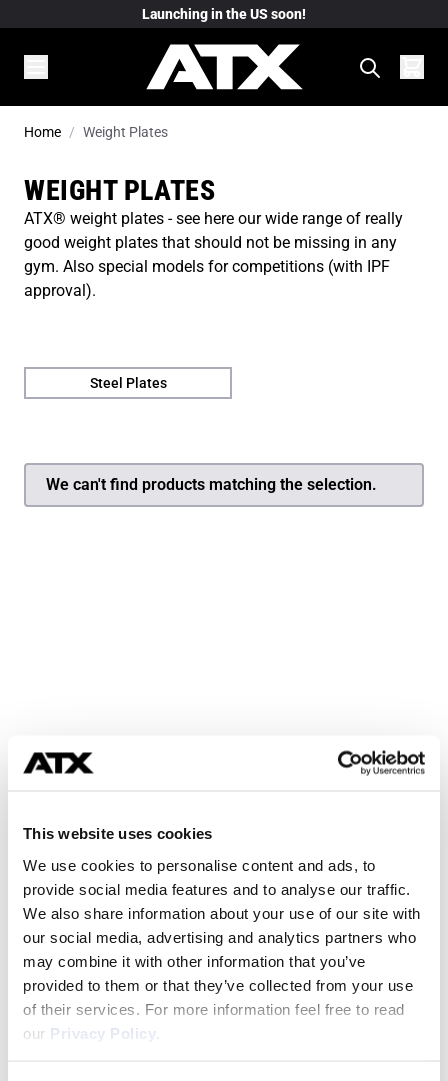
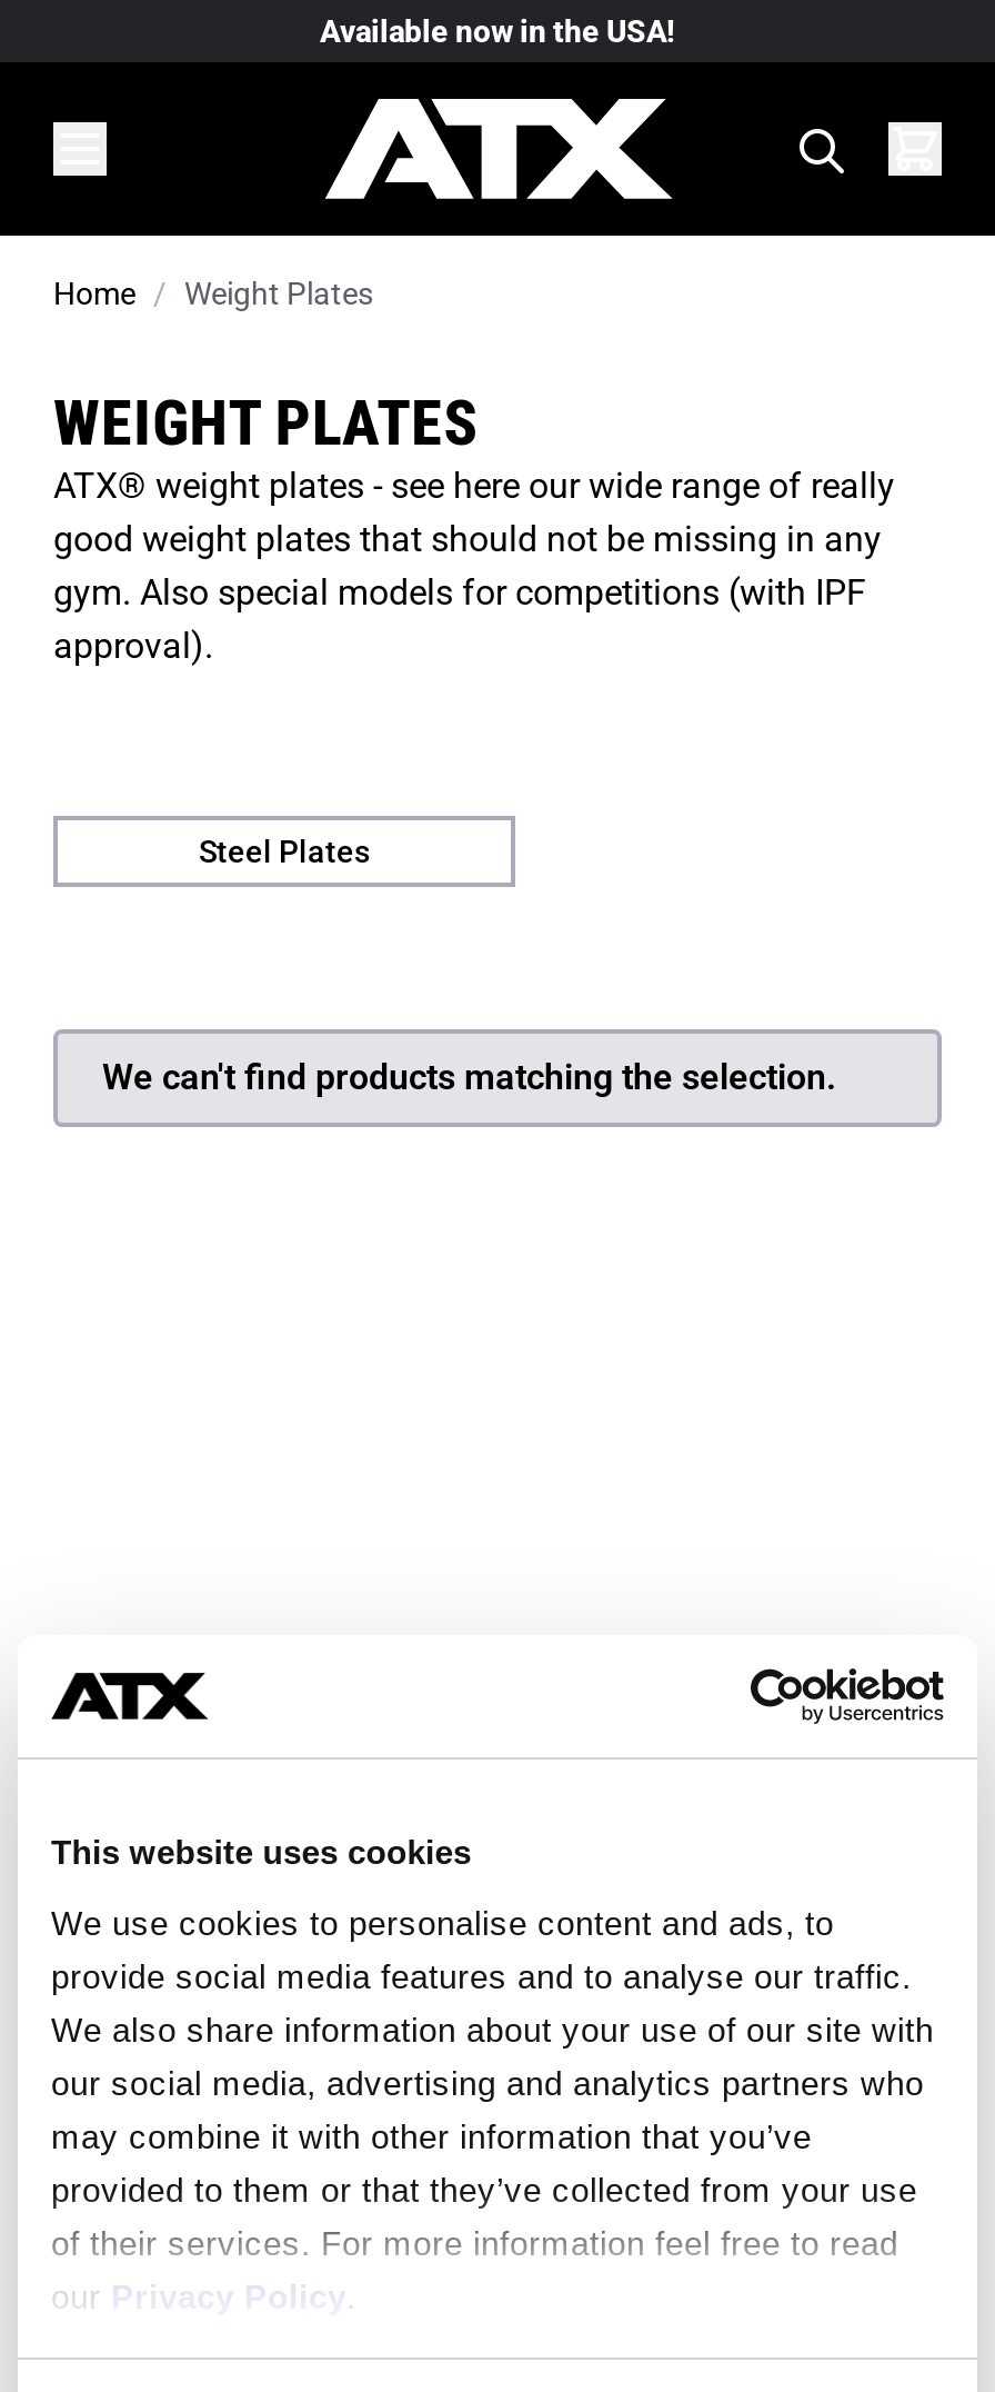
[142,6,306,22] Launching in the US soon! -> [320,13,675,49] Available now in the USA!

